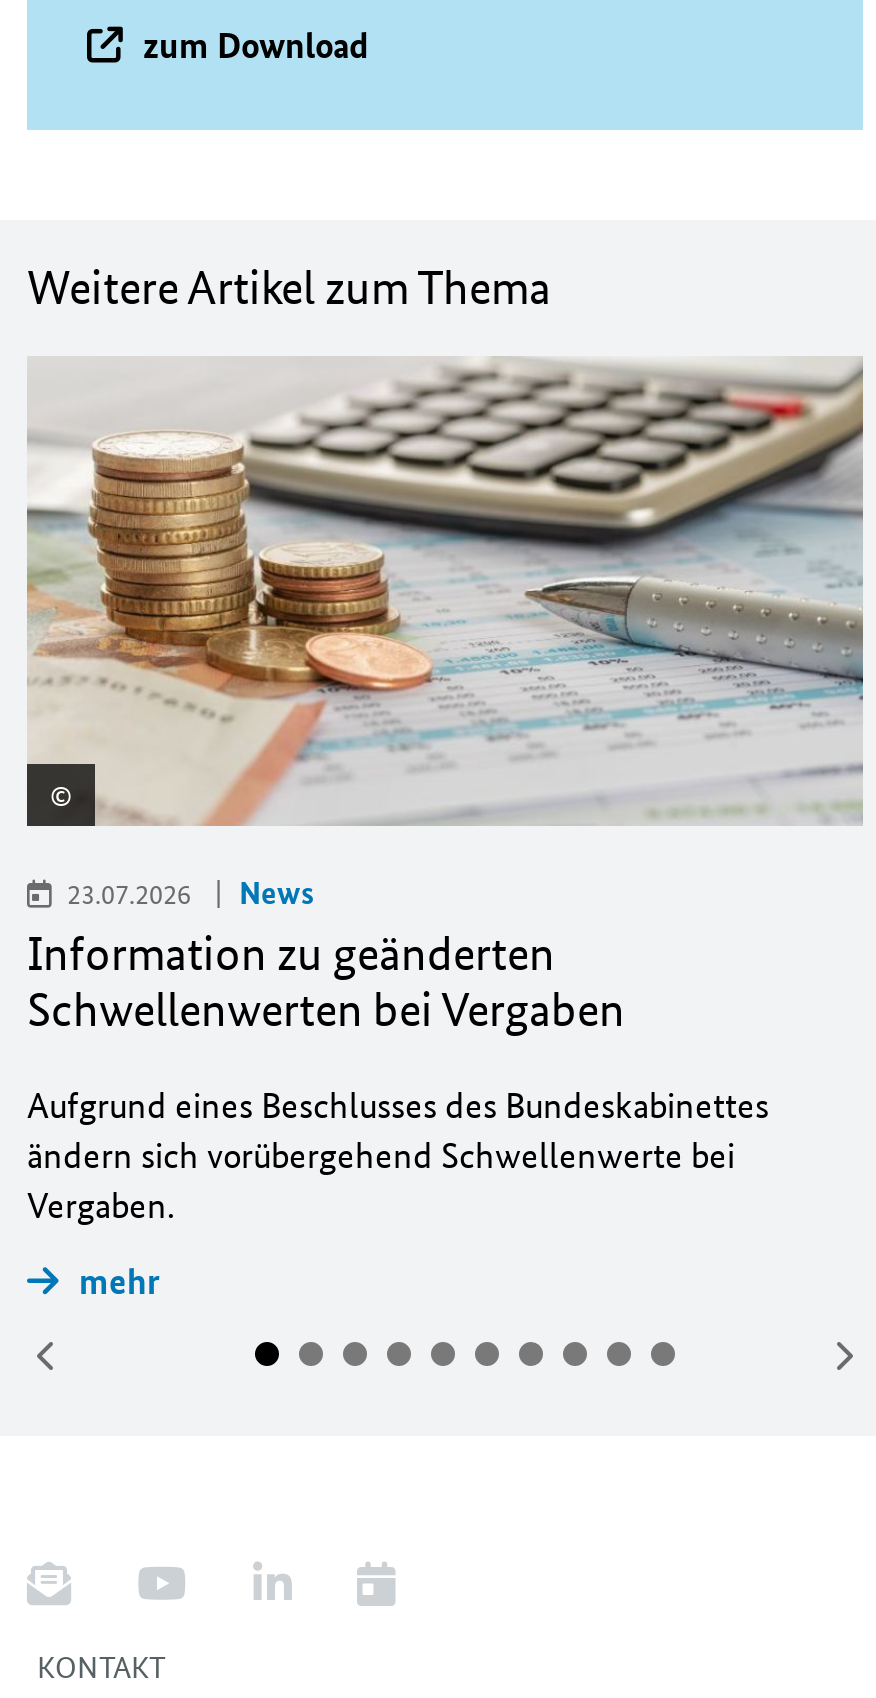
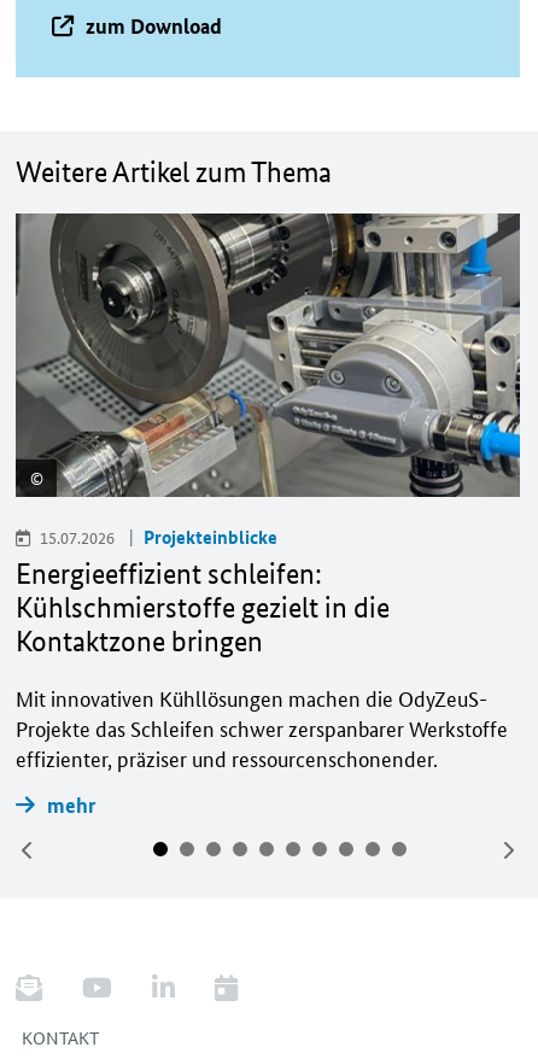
[25,356,863,1038] [image] | 23.07.2026 | News | Information zu geänderten | Schwellenwerten bei Vergaben -> [14,212,521,659] [image] | 15.07.2026 | Projekteinblicke | Energieeffizient schleifen: | Kühlschmierstoffe gezielt in die | Kontaktzone bringen
[27,1078,769,1226] Aufgrund eines Beschlusses des Bundeskabinettes | ändern sich vorübergehend Schwellenwerte bei | Vergaben. -> [16,683,508,772] Mit innovativen Kühllösungen machen die OdyZeuS- | Projekte das Schleifen schwer zerspanbarer Werkstoffe | effizienter, präziser und ressourcenschonender.

